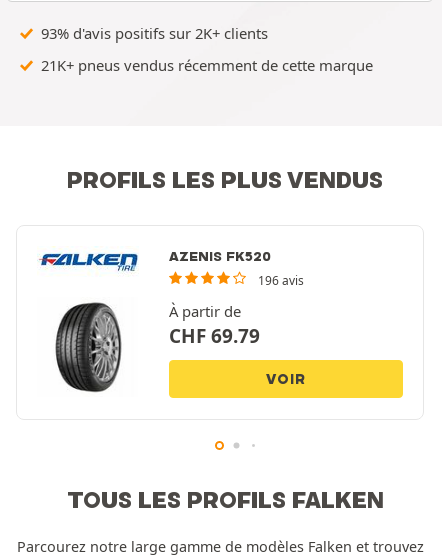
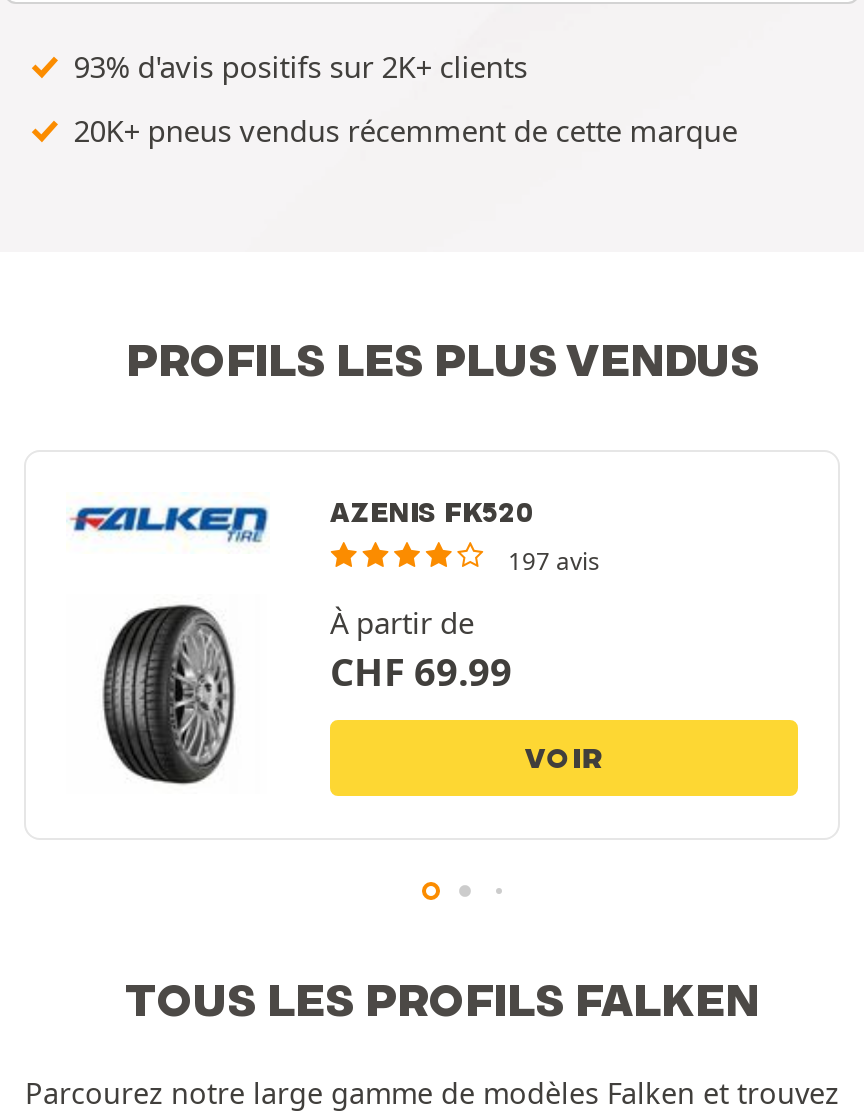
[37,55,373,75] 21K+ pneus vendus récemment de cette marque -> [65,110,737,150] 20K+ pneus vendus récemment de cette marque
[258,272,304,289] 196 avis -> [508,544,600,578] 197 avis
[169,323,260,349] CHF 69.79 -> [330,646,512,698] CHF 69.99

